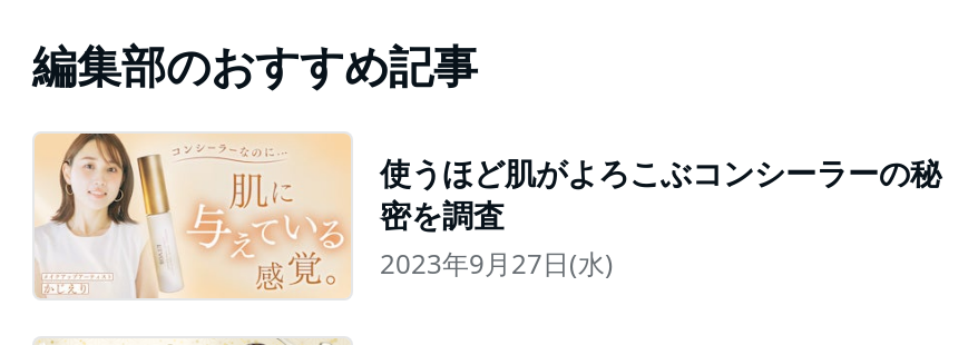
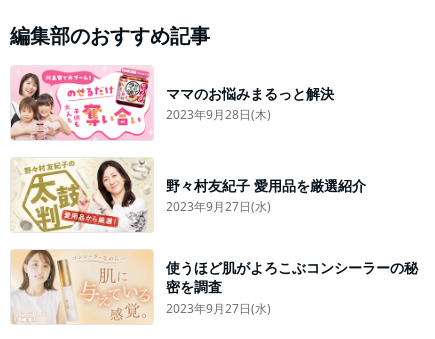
none -> [10,66,334,141] [image] | ママのお悩みまるっと解決 | 2023年9月28日(木)
none -> [18,160,366,233] [image] | 野々村友紀子 愛用品を厳選紹介 | 2023年9月27日(水)

